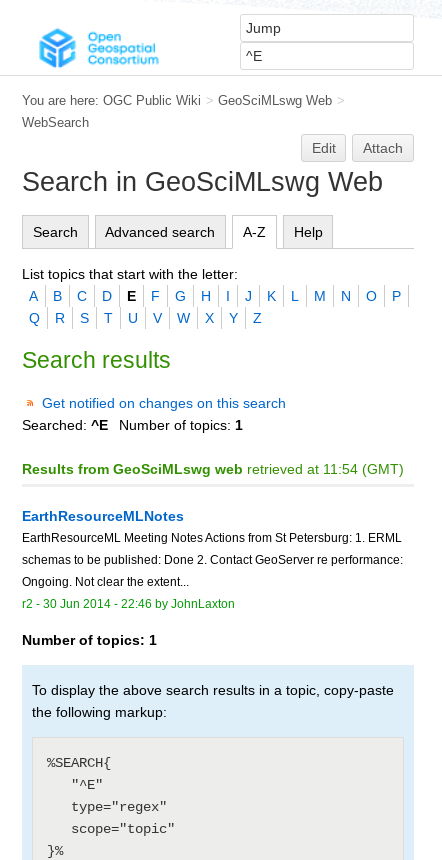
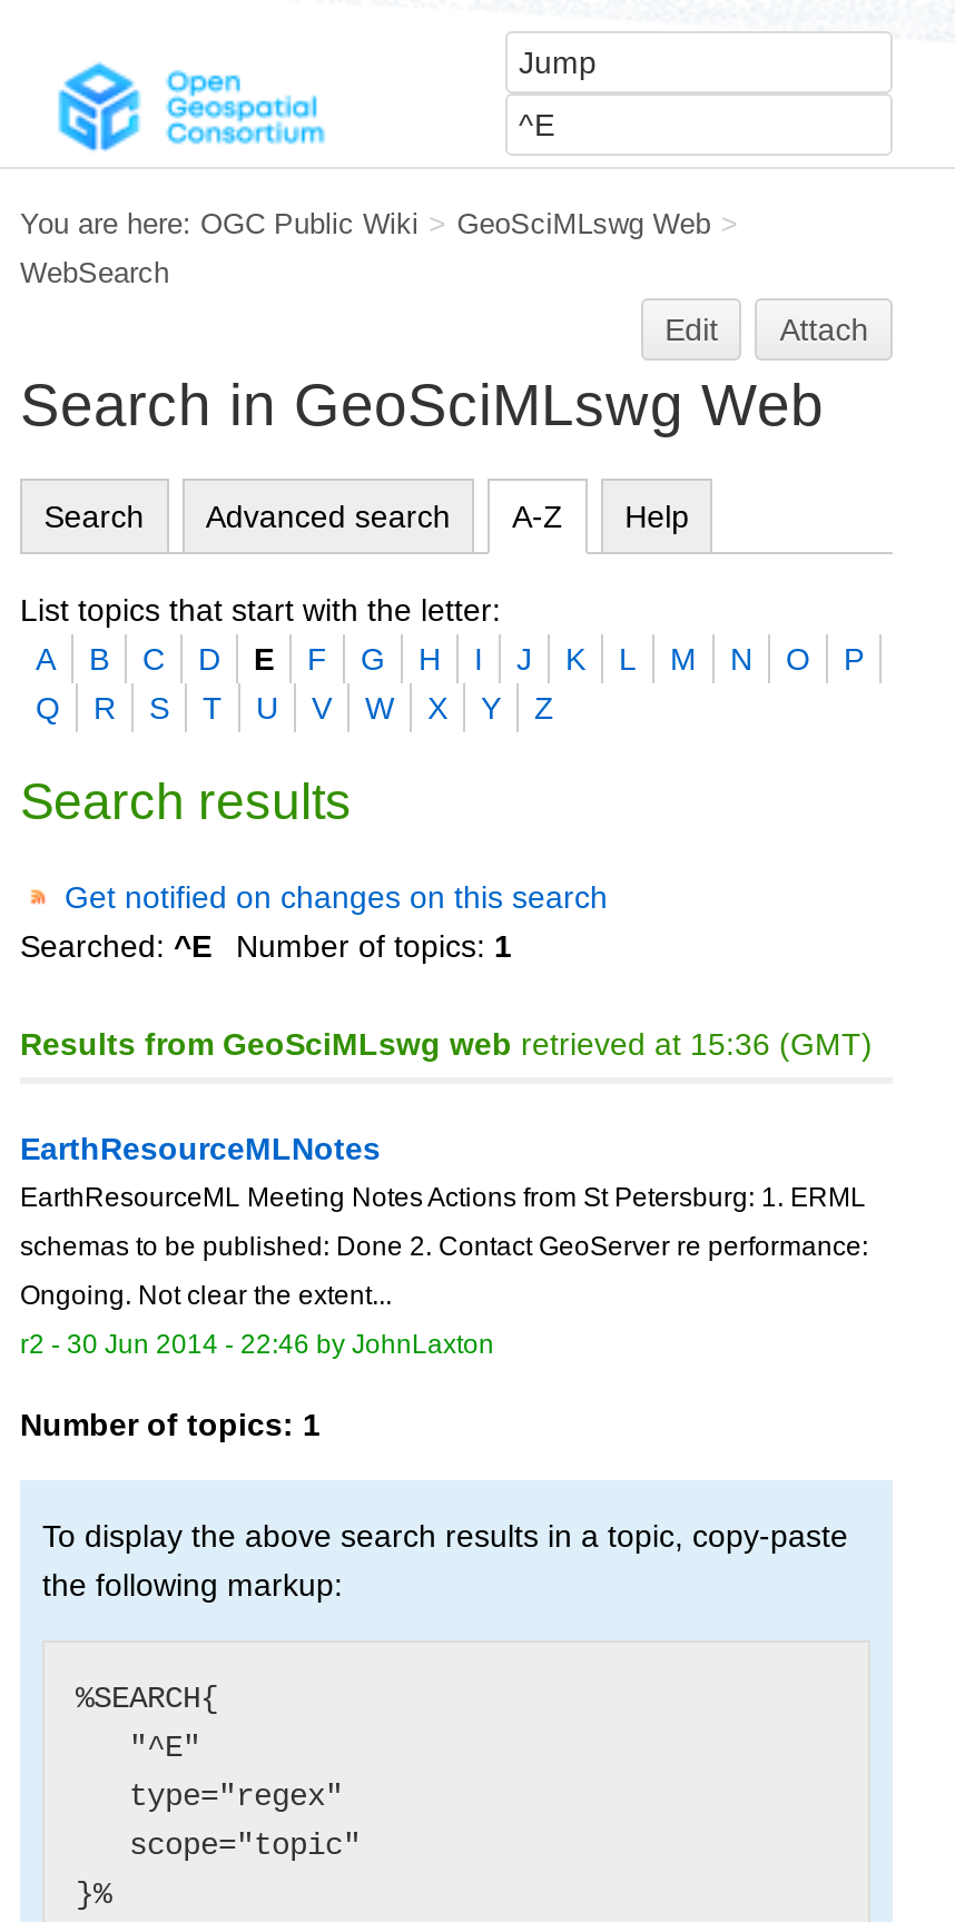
[22,460,404,476] Results from GeoSciMLswg web retrieved at 11:54 (GMT) -> [20,1025,873,1061] Results from GeoSciMLswg web retrieved at 15:36 (GMT)

